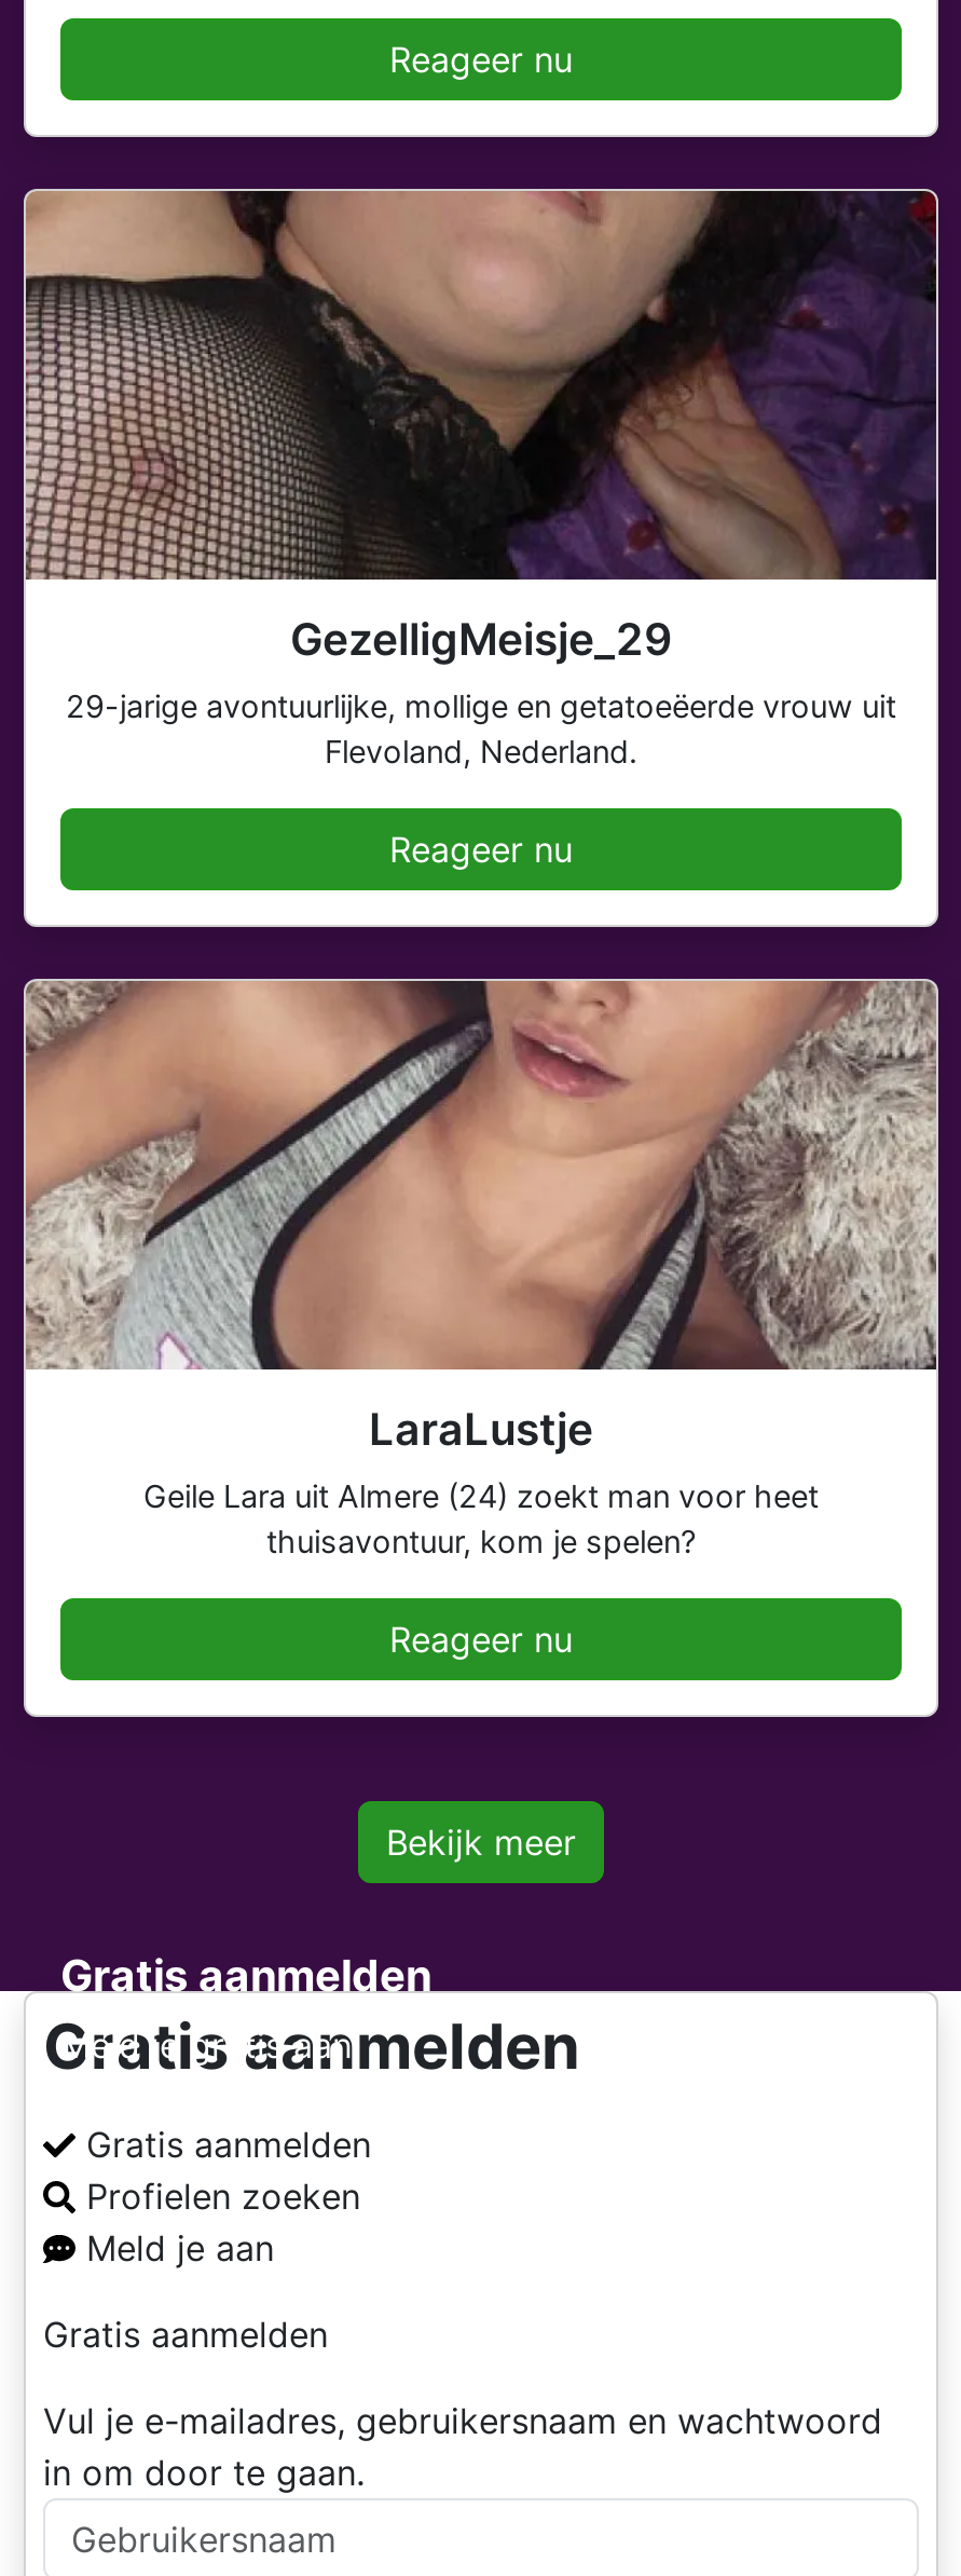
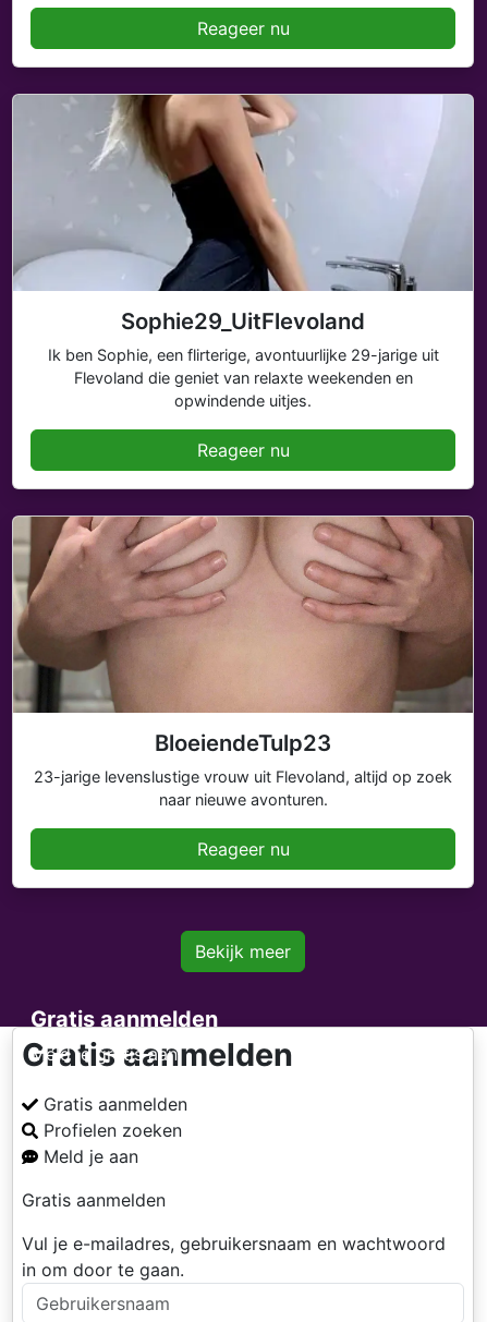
[24,189,938,769] [image] | GezelligMeisje_29 | 29-jarige avontuurlijke, mollige en getatoeëerde vrouw uit | Flevoland, Nederland. -> [13,94,474,410] [image] | Sophie29_UitFlevoland | Ik ben Sophie, een flirterige, avontuurlijke 29-jarige uit | Flevoland die geniet van relaxte weekenden en | opwindende uitjes.
[24,979,938,1559] [image] | LaraLustje | Geile Lara uit Almere (24) zoekt man voor heet | thuisavontuur, kom je spelen? -> [12,516,474,809] [image] | BloeiendeTulp23 | 23-jarige levenslustige vrouw uit Flevoland, altijd op zoek | naar nieuwe avonturen.

